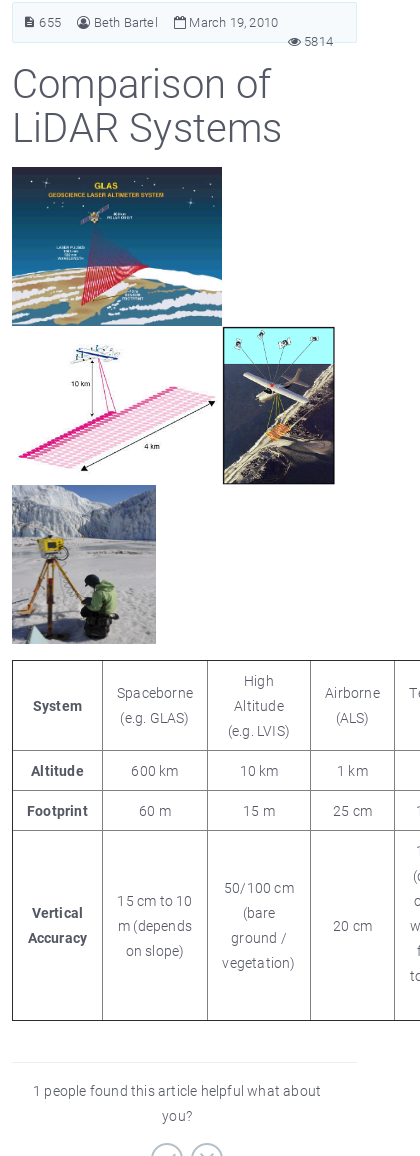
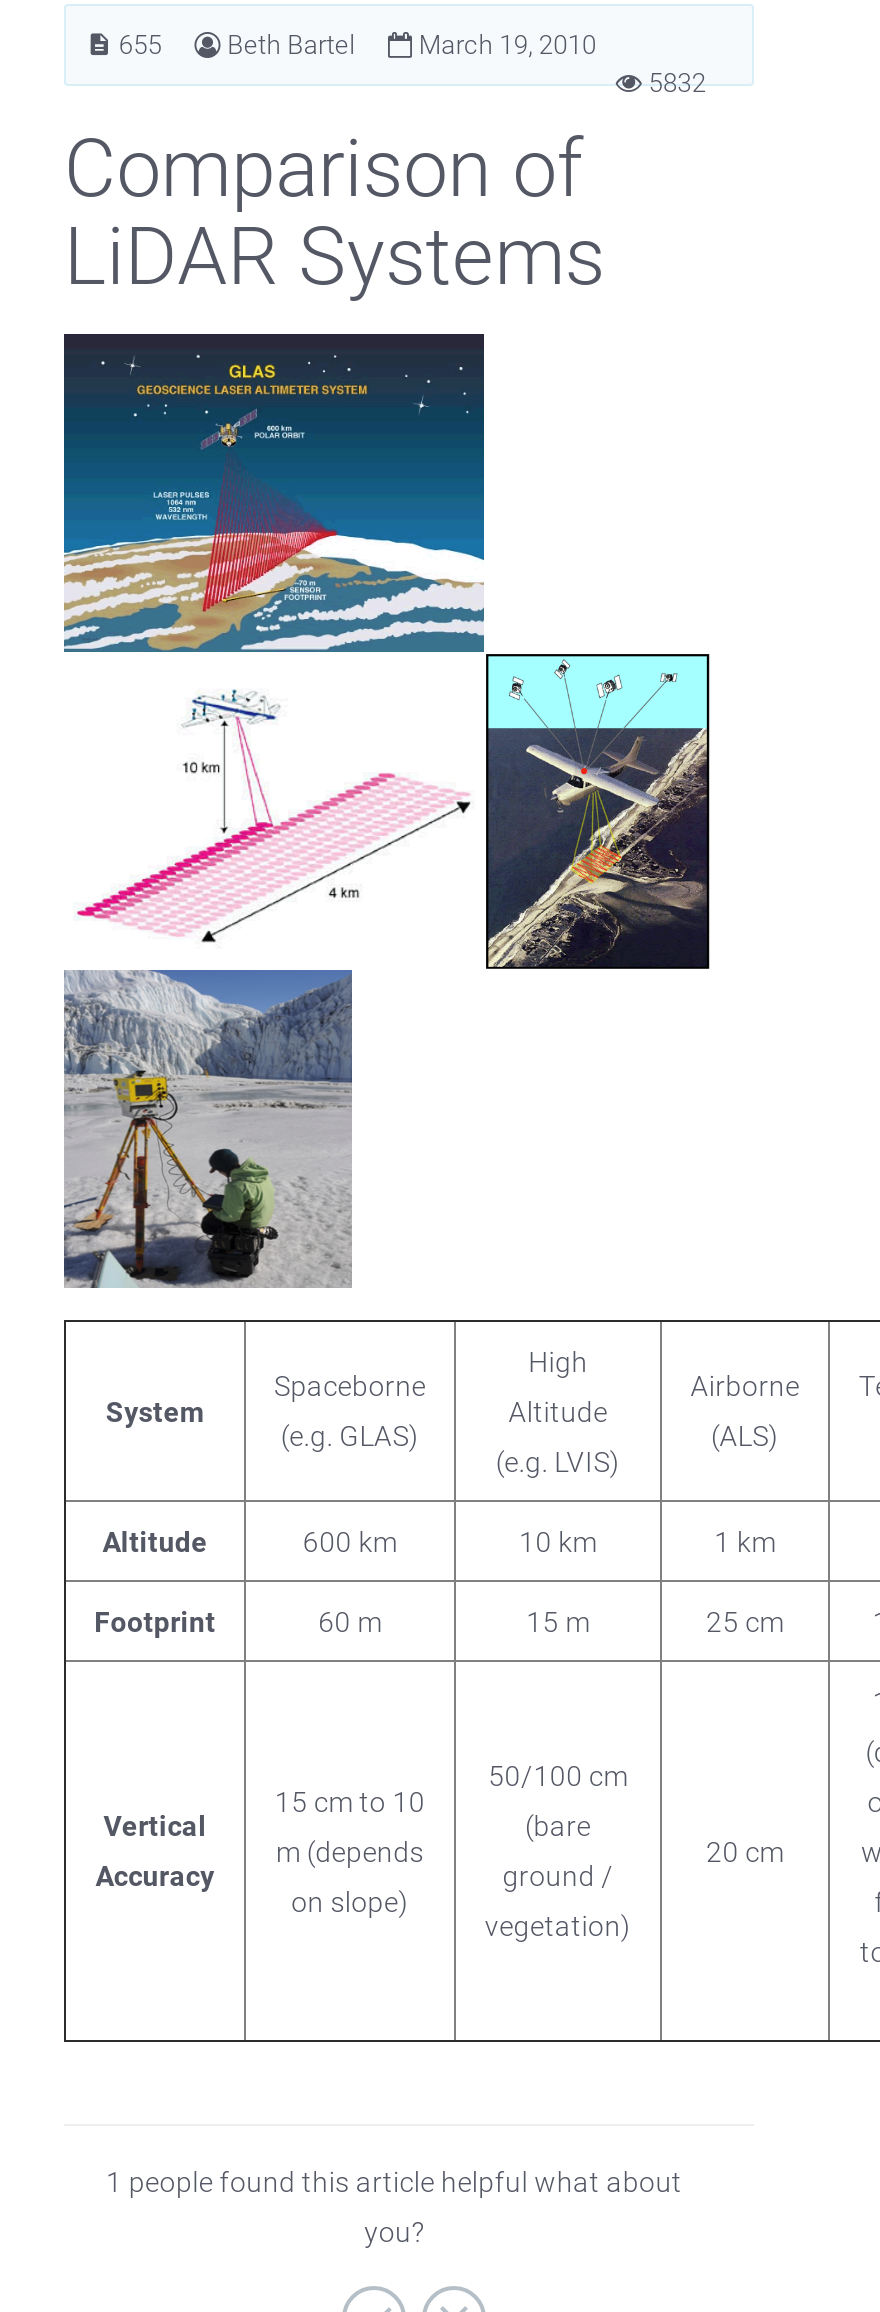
[301,32,333,50] 5814 -> [642,64,706,100] 5832

